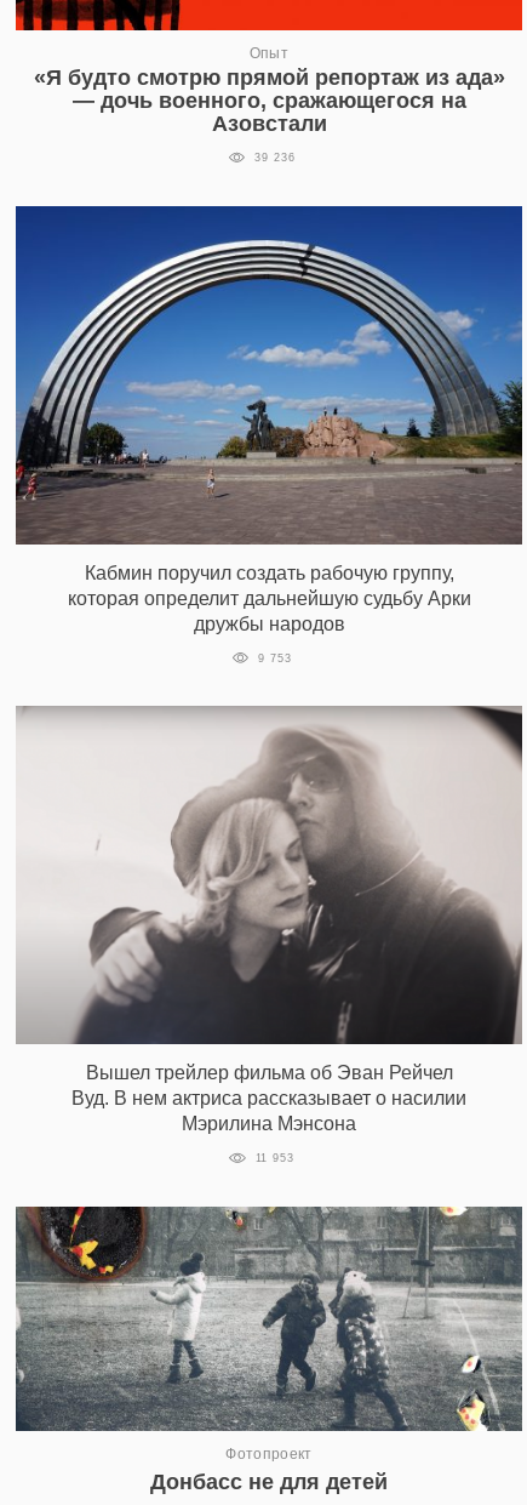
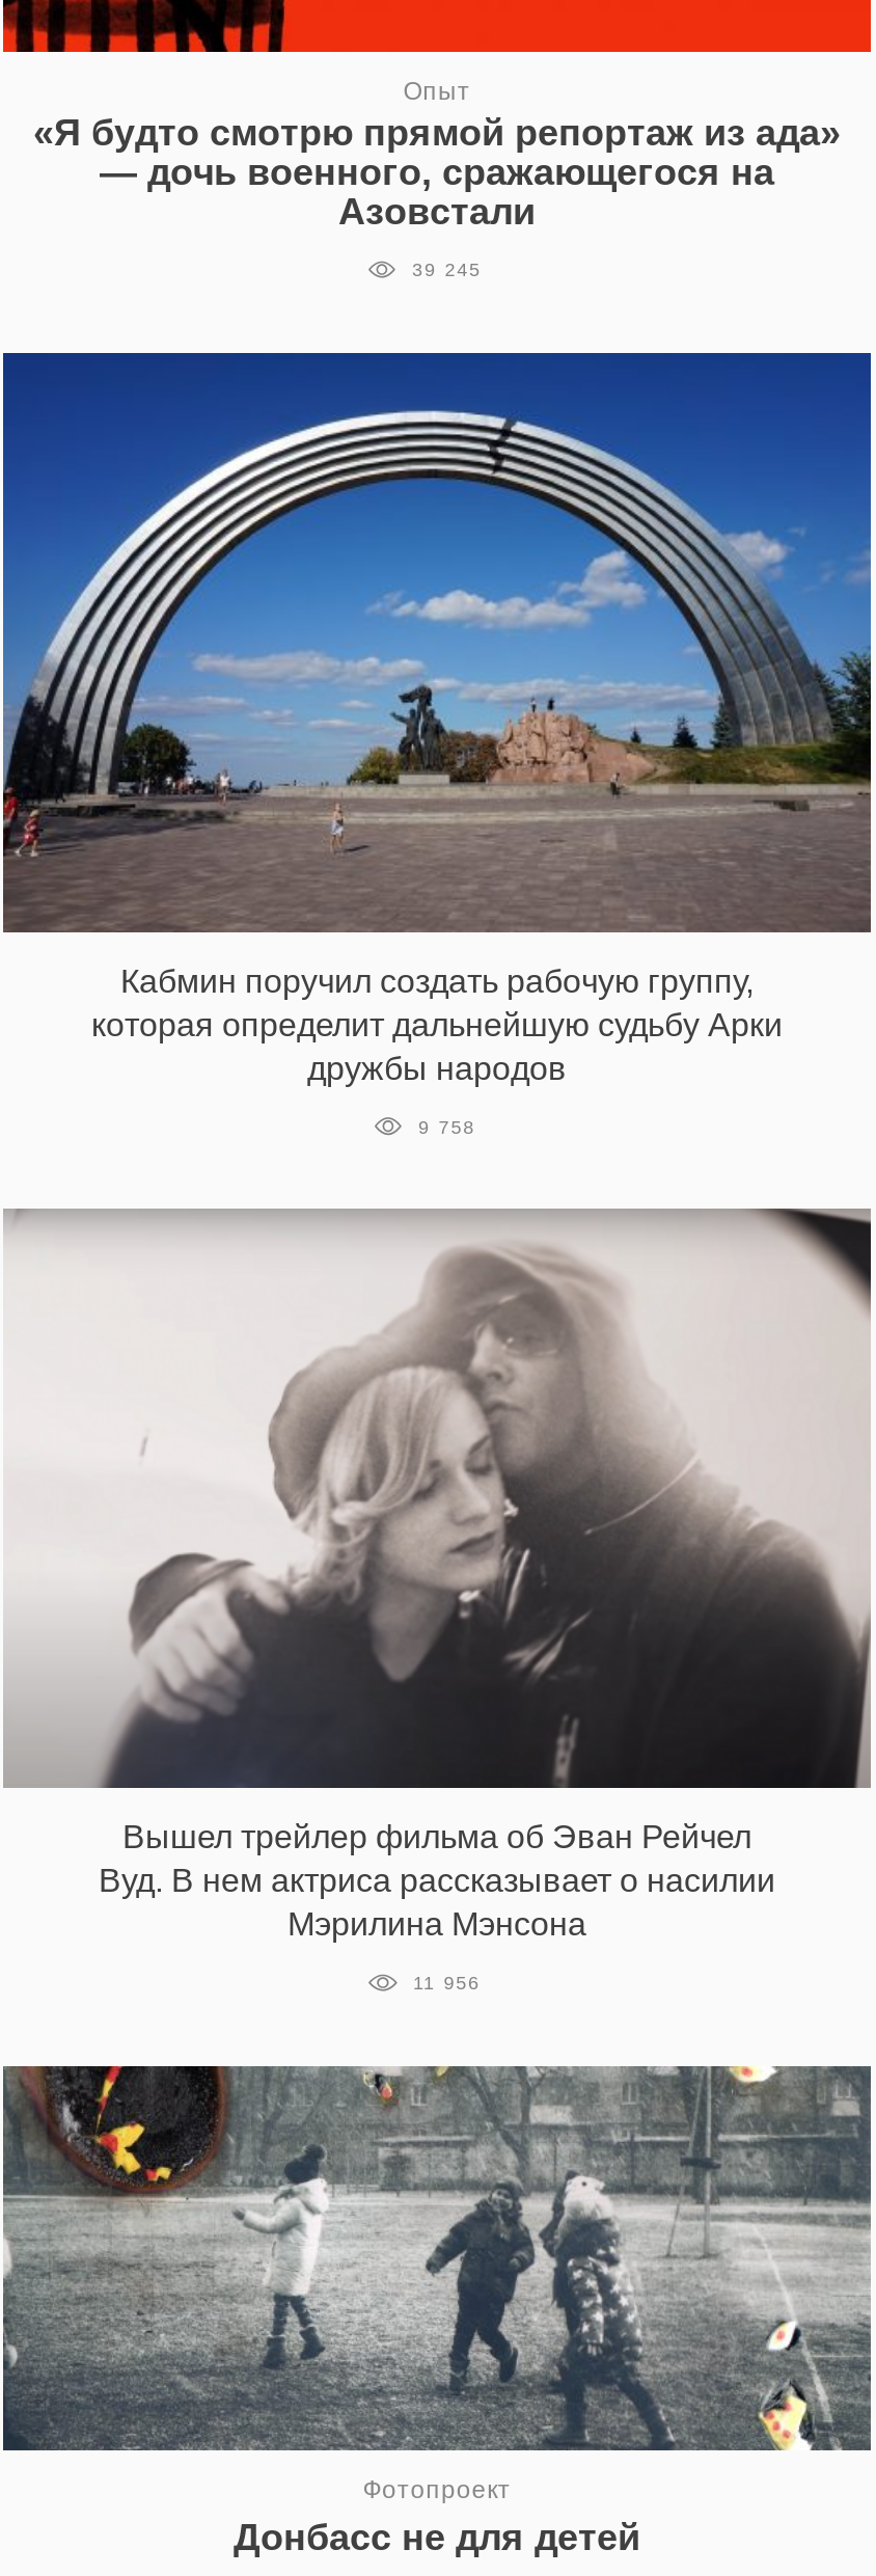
[254,152,295,164] 39 236 -> [412,260,482,281] 39 245
[258,652,291,664] 9 753 -> [418,1116,475,1137] 9 758
[255,1152,294,1164] 11 953 -> [413,1973,481,1993] 11 956

